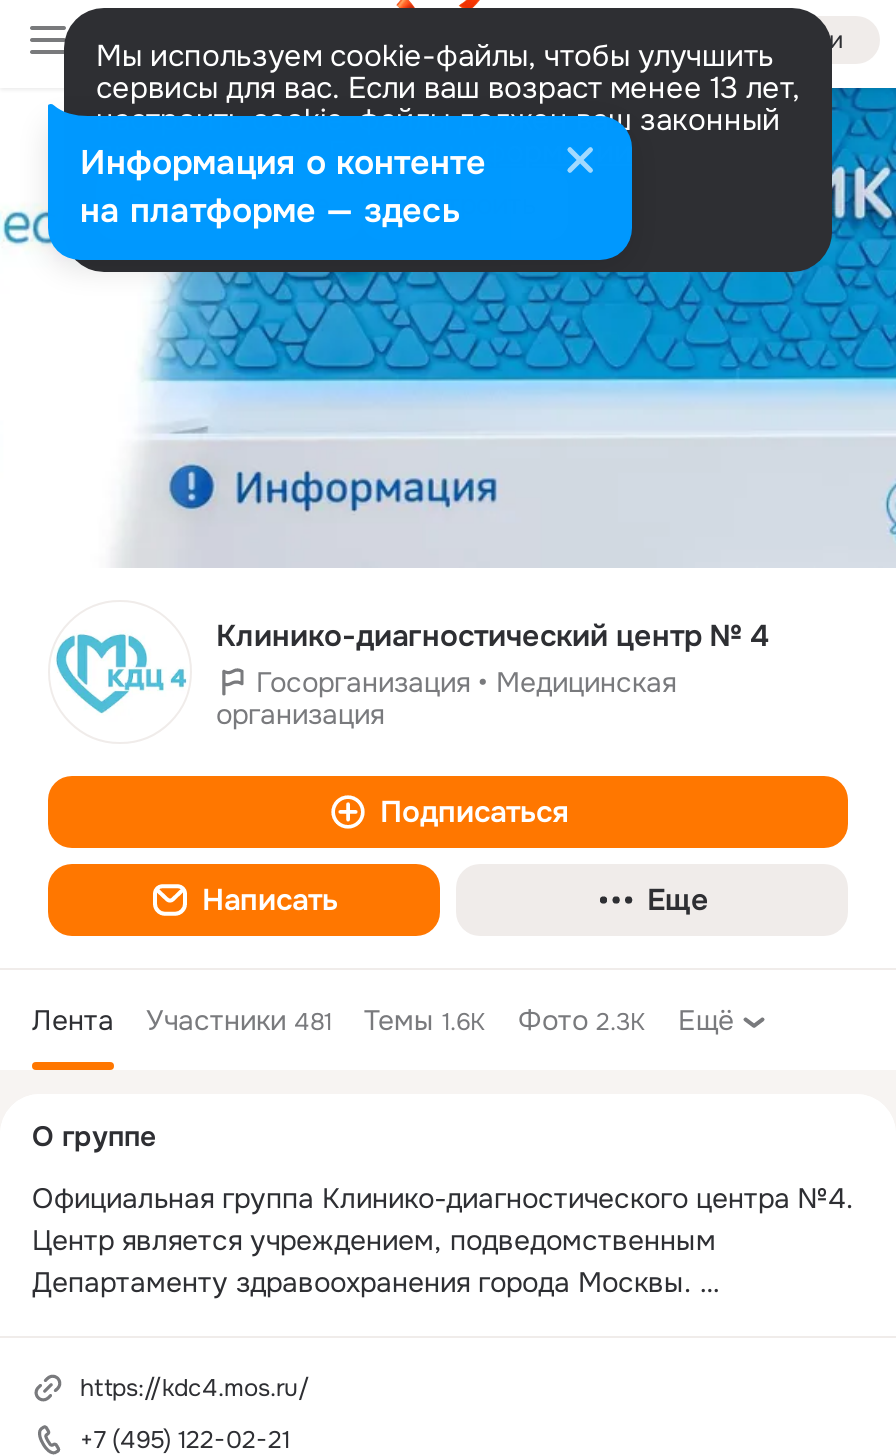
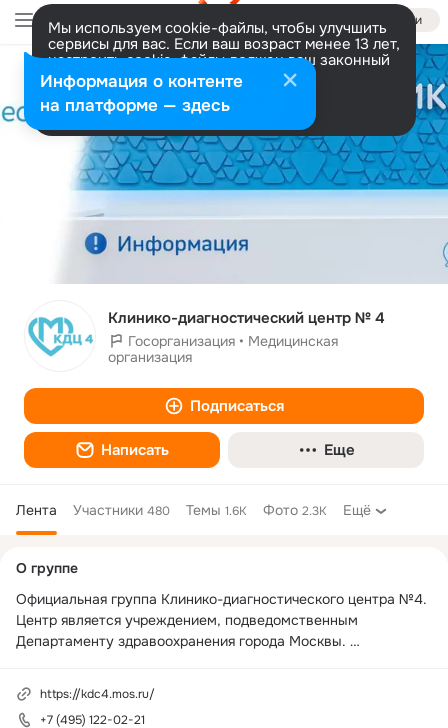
[32,1002,734,1038] Лента Участники 481 Темы 1.6K Фото 2.3K Ещё -> [16,501,371,519] Лента Участники 480 Темы 1.6K Фото 2.3K Ещё

